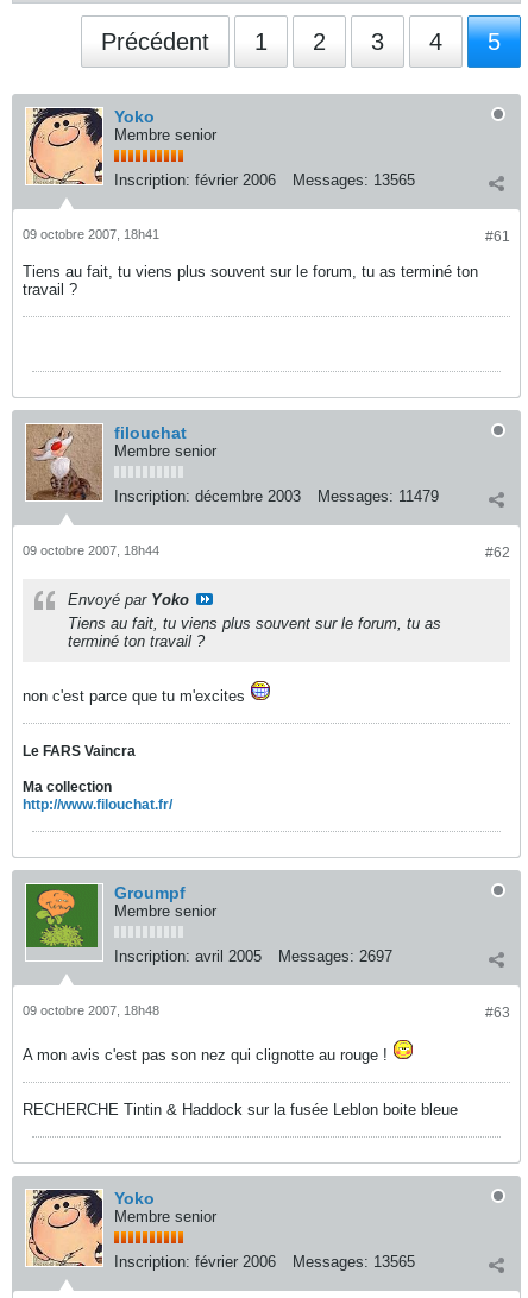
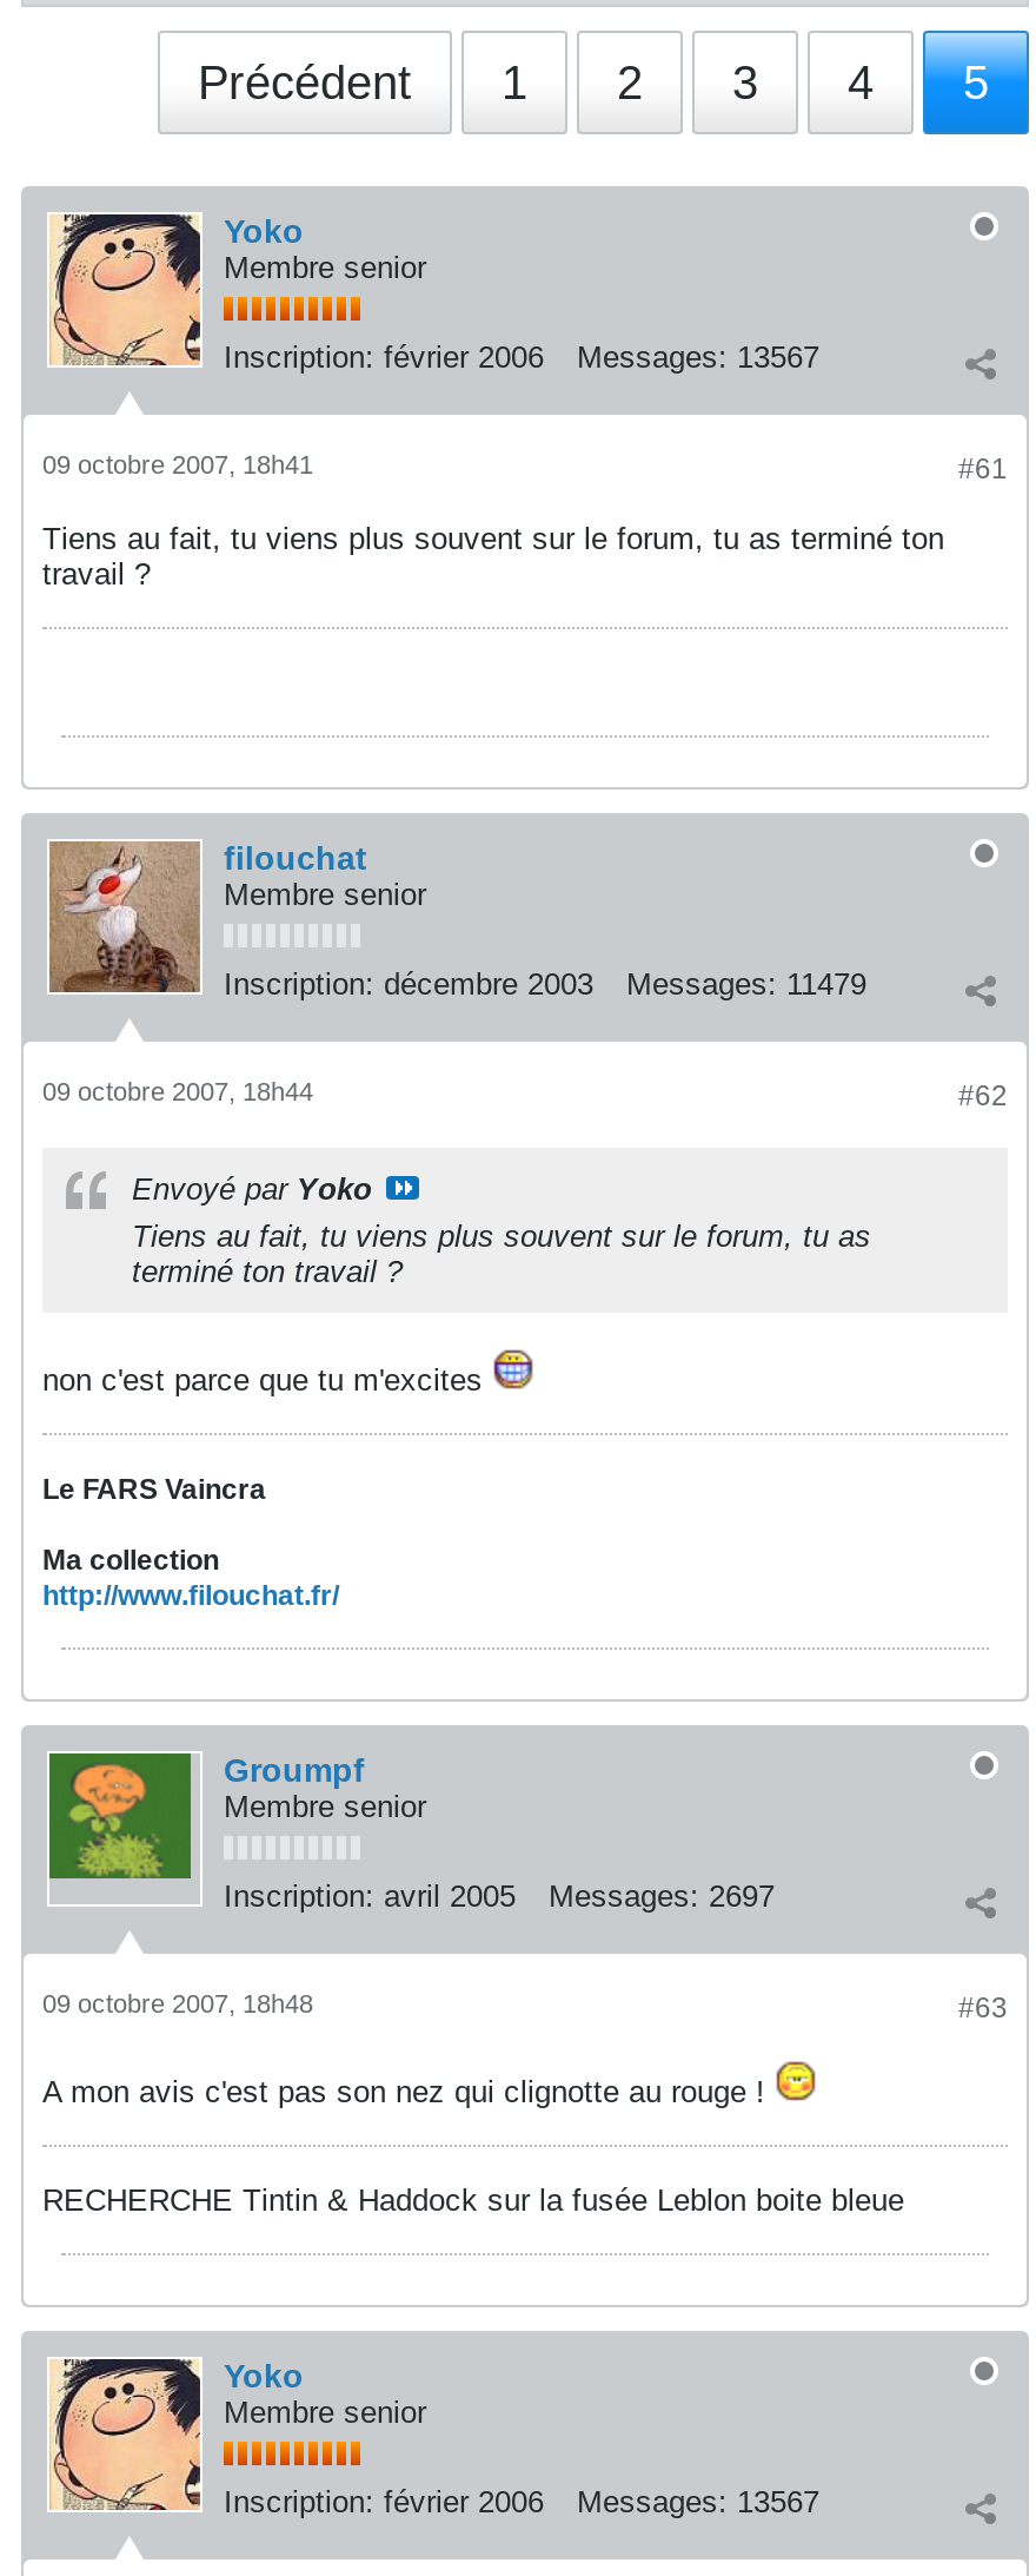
[114,171,415,189] Inscription: février 2006 Messages: 13565 -> [224,339,819,375] Inscription: février 2006 Messages: 13567
[114,1253,415,1271] Inscription: février 2006 Messages: 13565 -> [224,2484,819,2519] Inscription: février 2006 Messages: 13567

